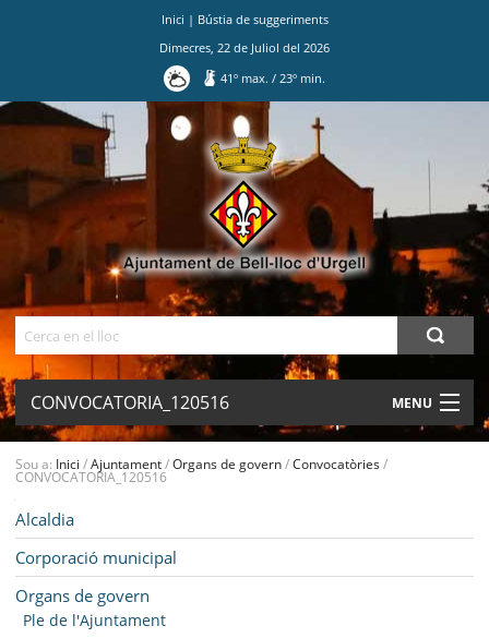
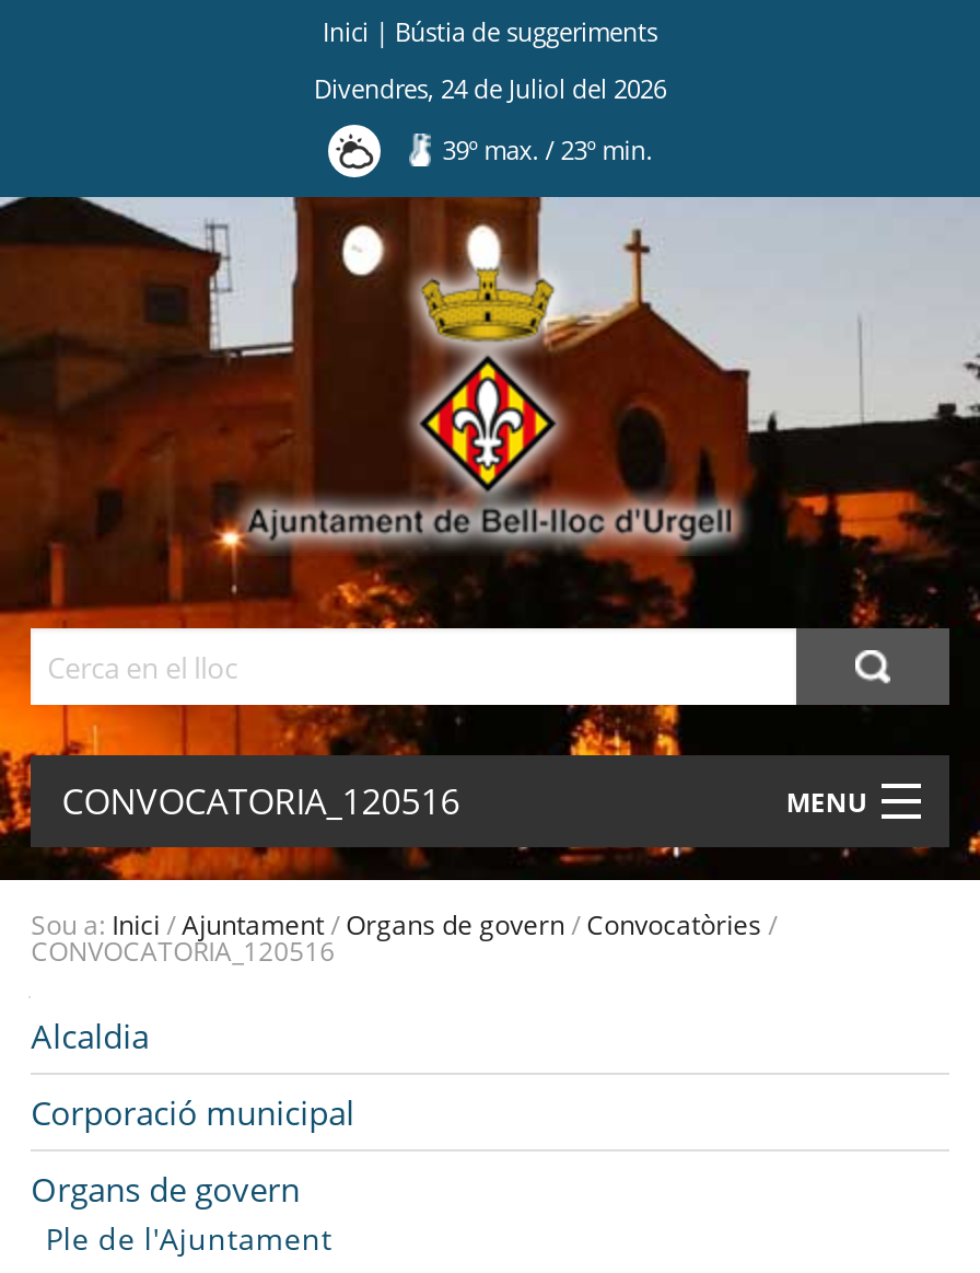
[159,39,330,55] Dimecres, 22 de Juliol del 2026 -> [314,71,666,104] Divendres, 24 de Juliol del 2026
[221,70,326,86] 41º max. / 23º min. -> [443,134,653,166] 39º max. / 23º min.

